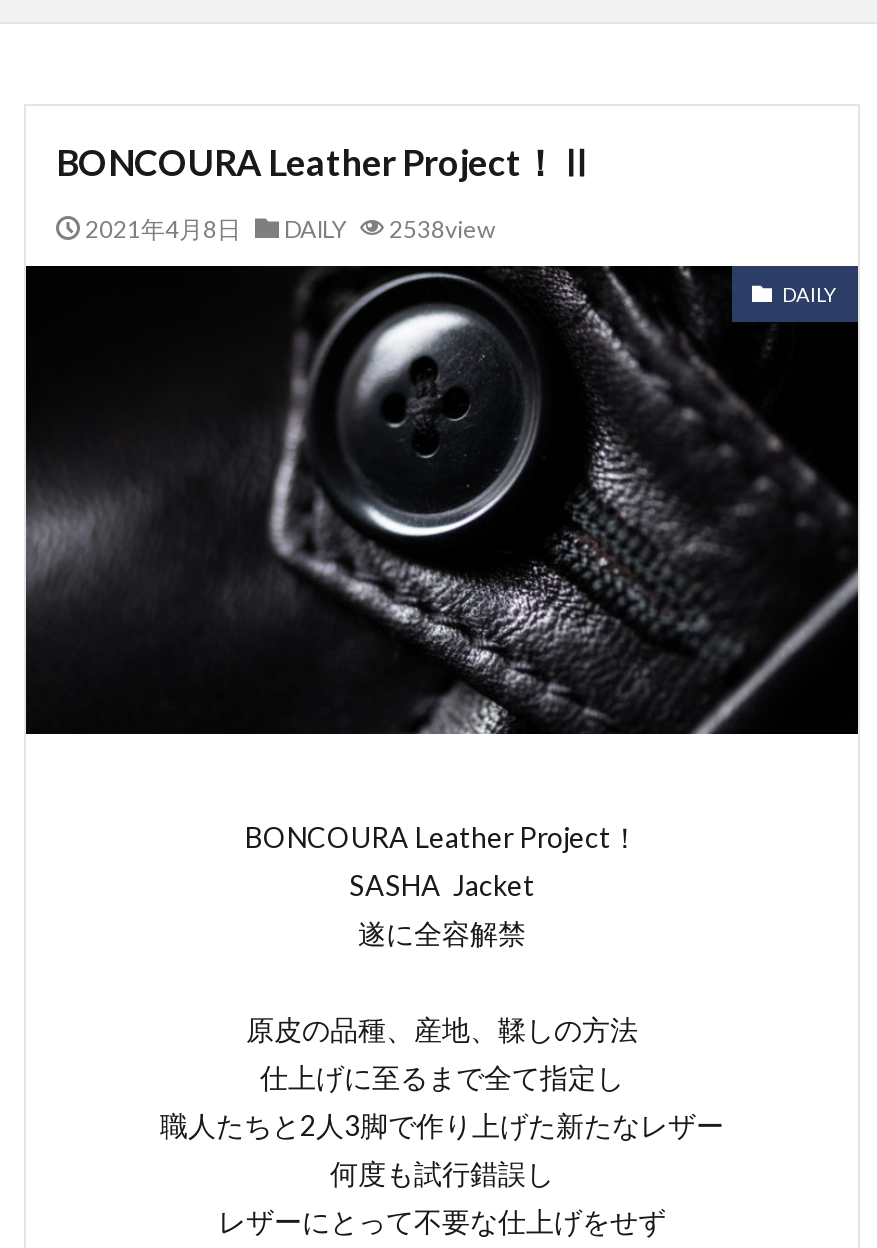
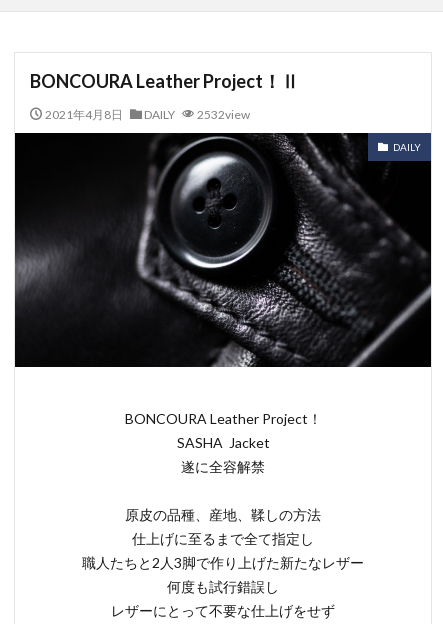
[85,216,495,240] 2021年4月8日 DAILY 2538view -> [44,108,249,120] 2021年4月8日 DAILY 2532view

